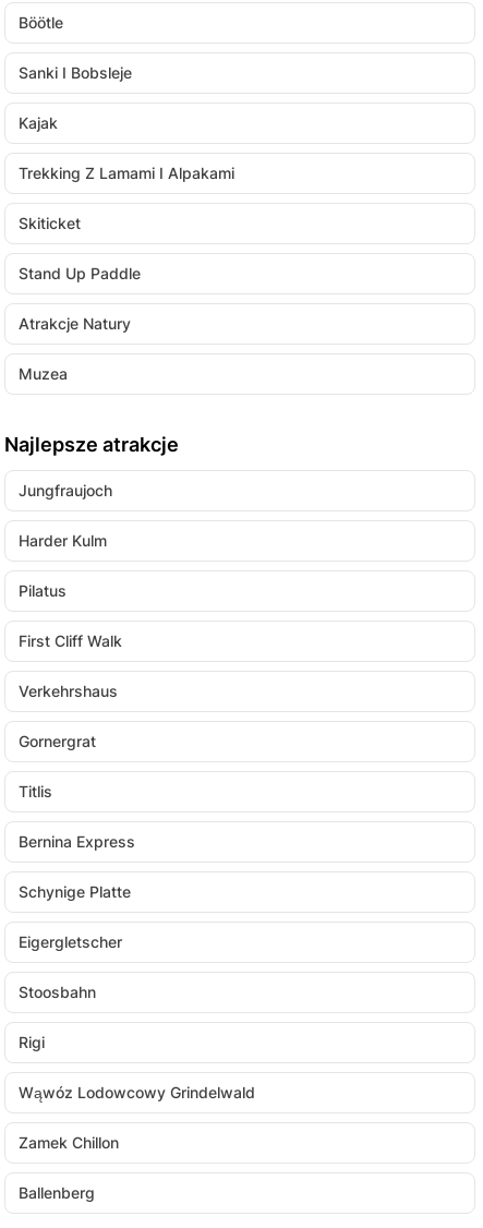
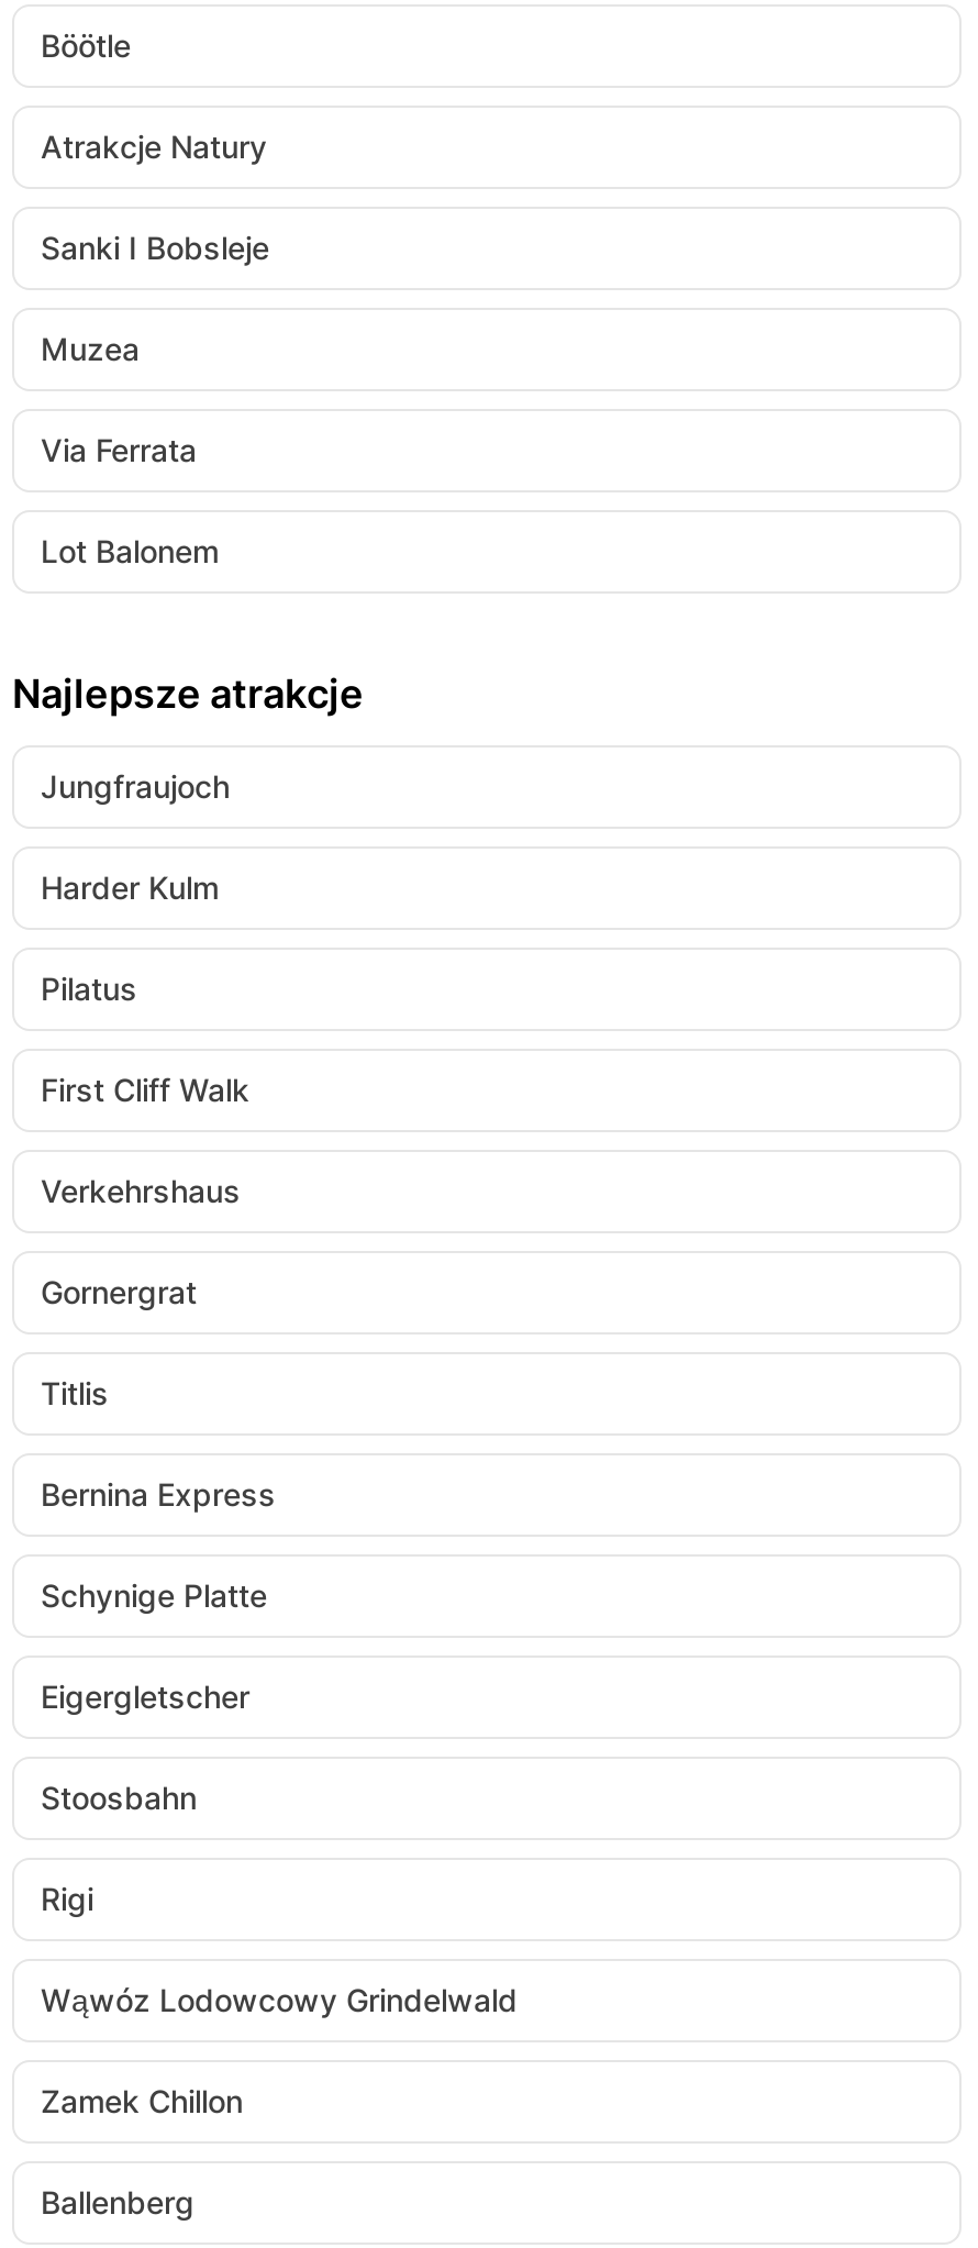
moved [19,63,132,82] -> [41,229,269,266]: Sanki I Bobsleje
[19,113,234,282] Kajak | Trekking Z Lamami I Alpakami | Skiticket | Stand Up Paddle -> none
moved [19,314,131,333] -> [41,128,267,165]: Atrakcje Natury
moved [19,364,68,383] -> [41,330,140,367]: Muzea
none -> [41,431,219,569] Via Ferrata | Lot Balonem

